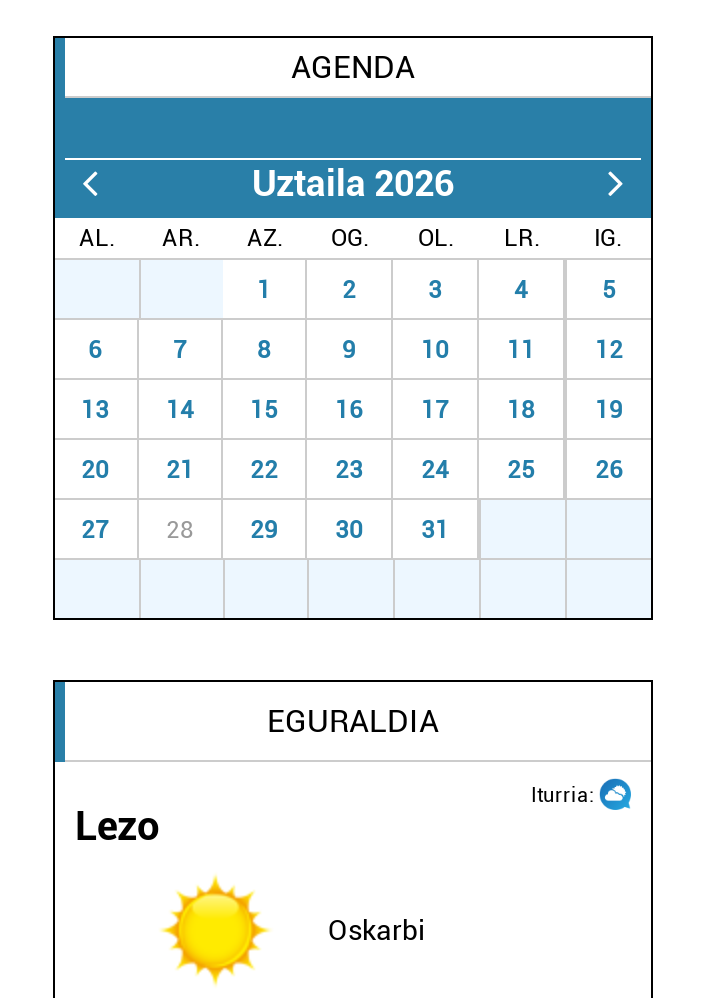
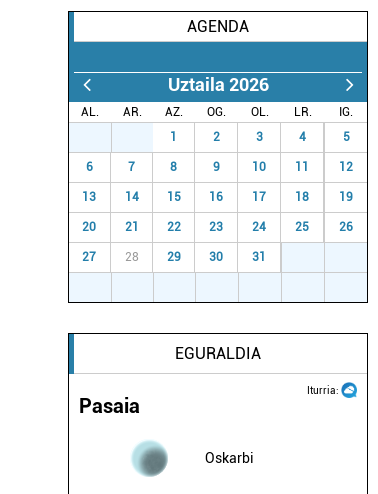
[75,802,159,850] Lezo -> [79,394,140,418] Pasaia
[161,874,269,986] [image] -> [124,432,175,484] [image]

